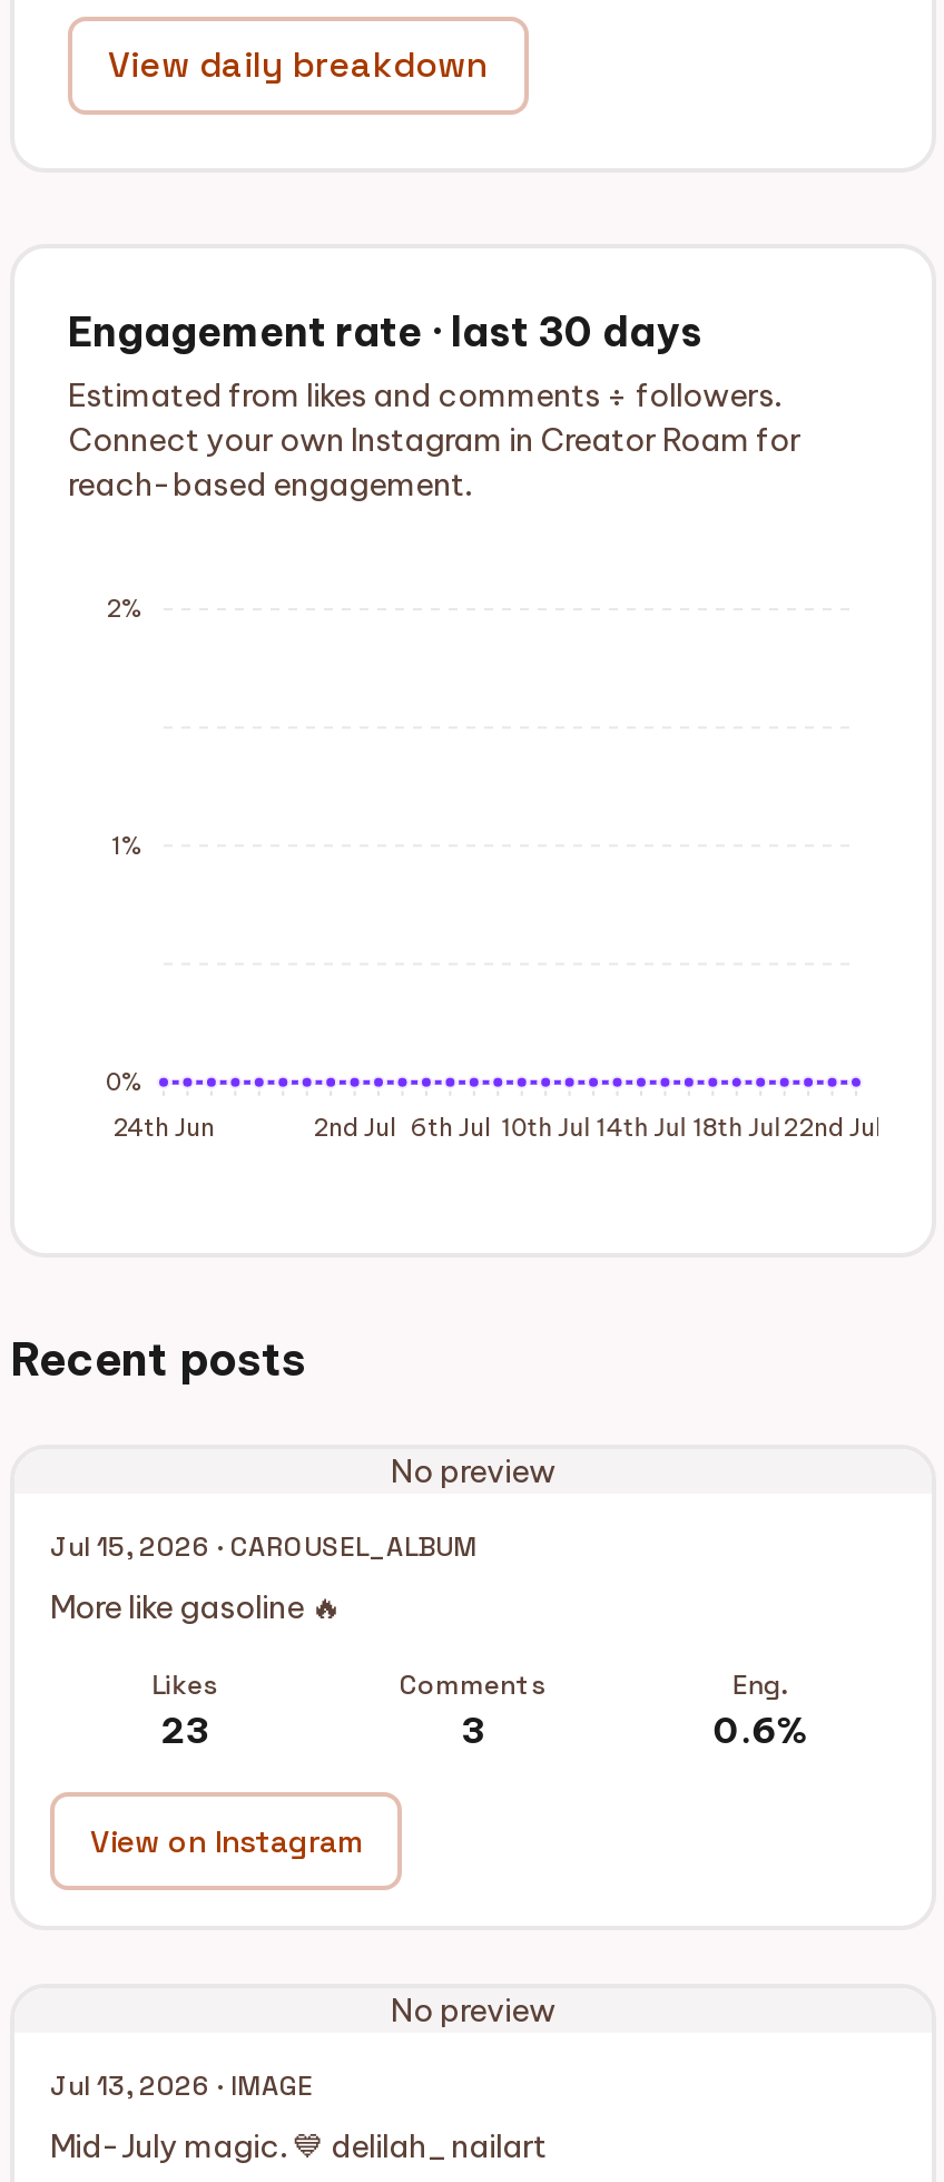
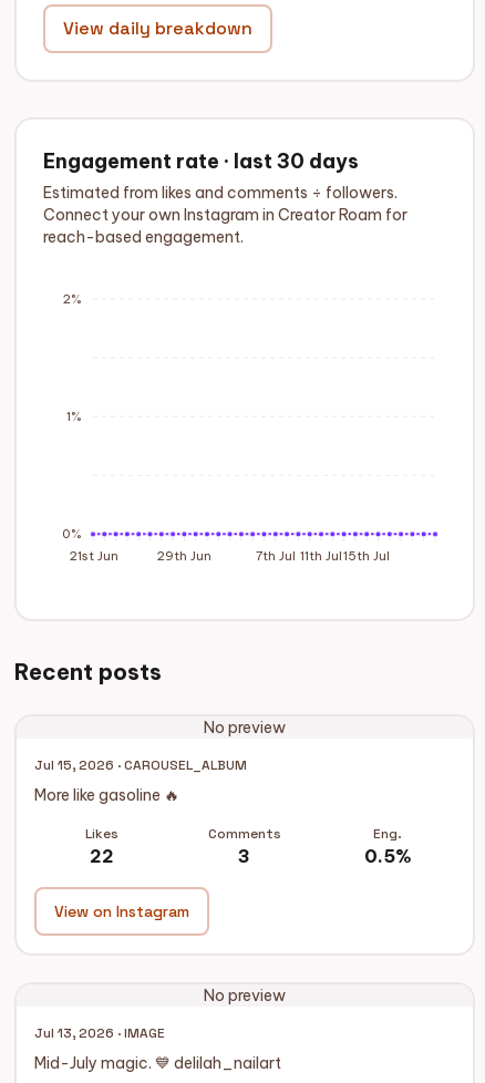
[112,1111,882,1143] 24th Jun | 2nd Jul 6th Jul 10th Jul 14th Jul 18th Jul 22nd Jul -> [68,548,390,564] 21st Jun | 29th Jun | 7th Jul 11th Jul 15th Jul
[161,1708,210,1752] 23 -> [89,845,114,867] 22
[713,1708,809,1752] 0.6% -> [364,845,412,867] 0.5%

